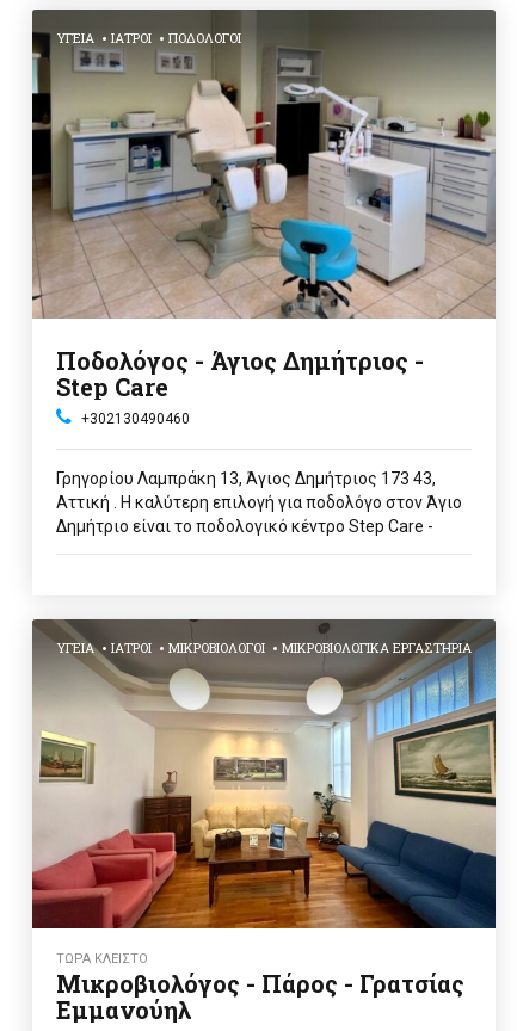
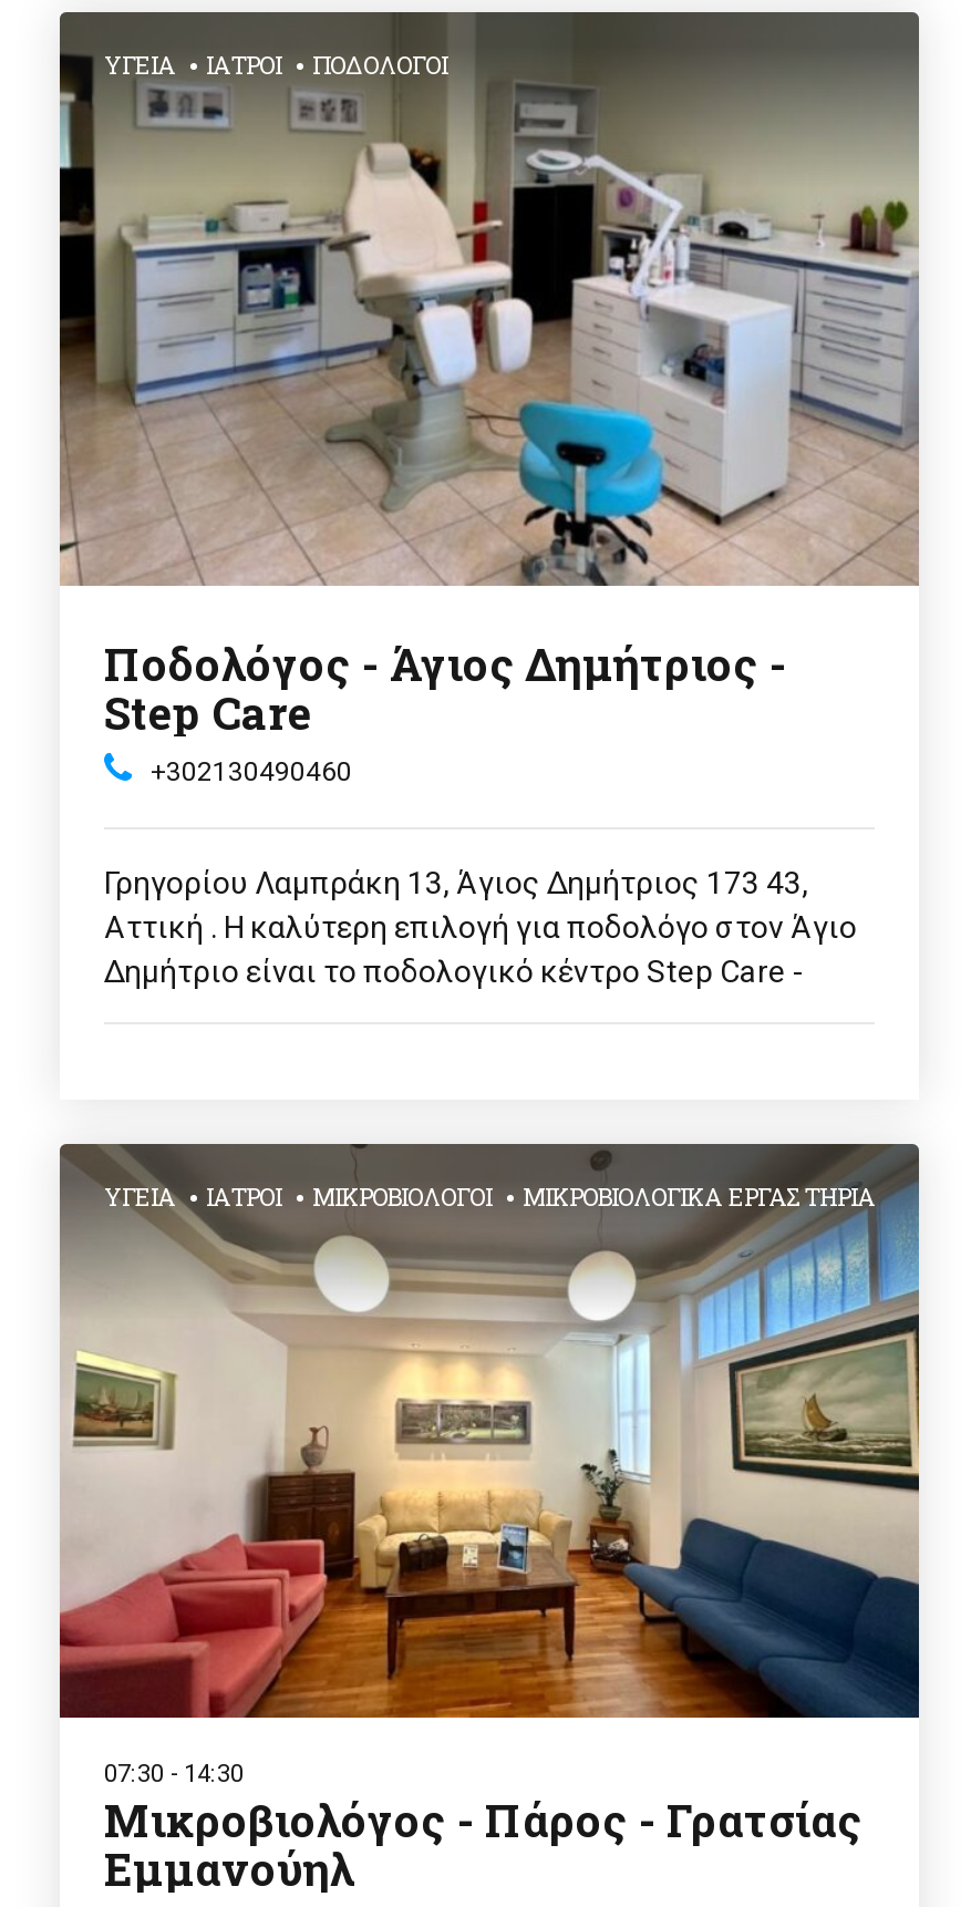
[56,951,148,967] ΤΩΡΑ ΚΛΕΙΣΤΟ -> [104,1760,244,1789] 07:30 - 14:30

